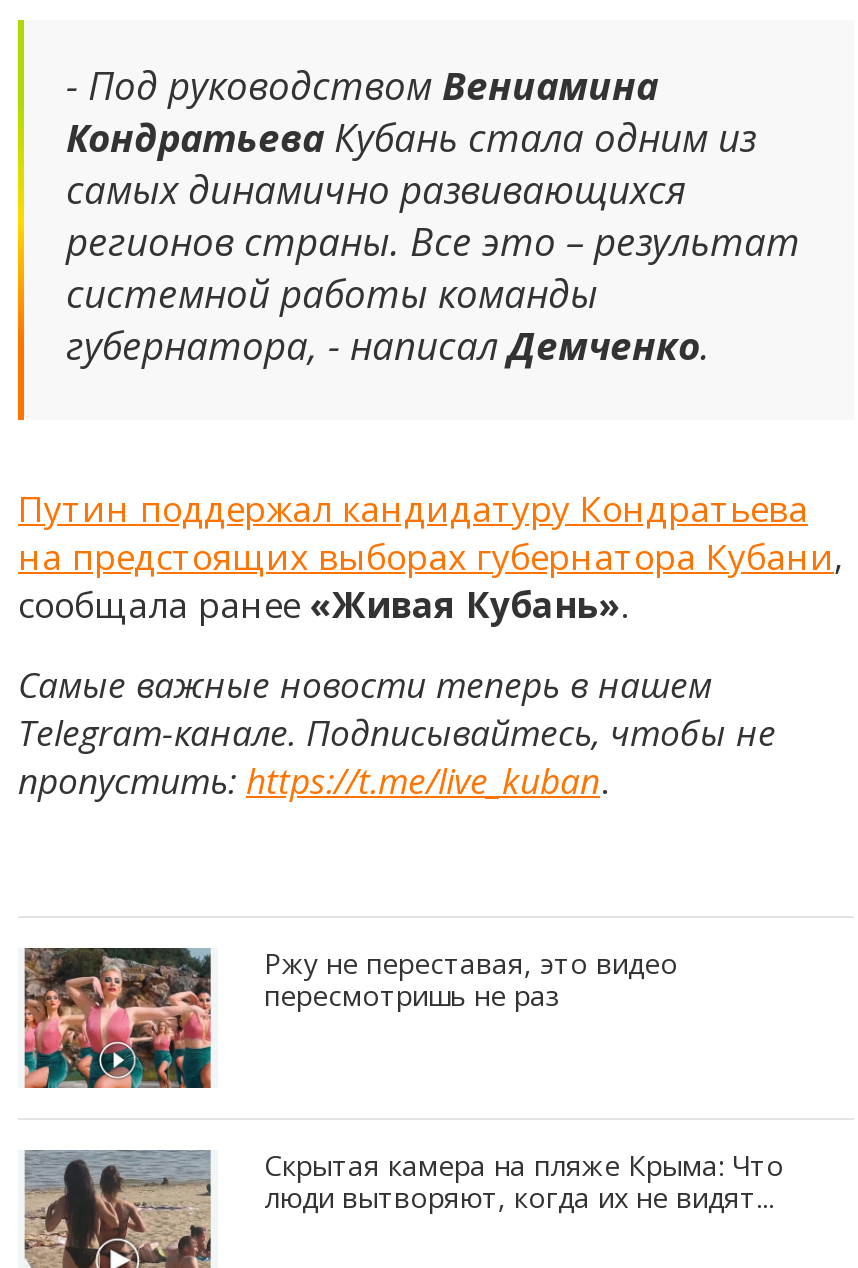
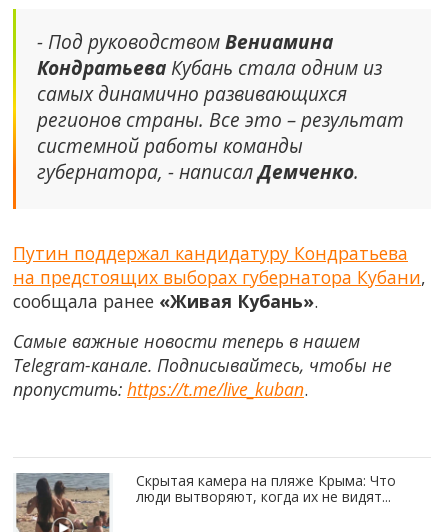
[22,945,678,1090] [image] | Ржу не переставая, это видео | пересмотришь не раз -> none

